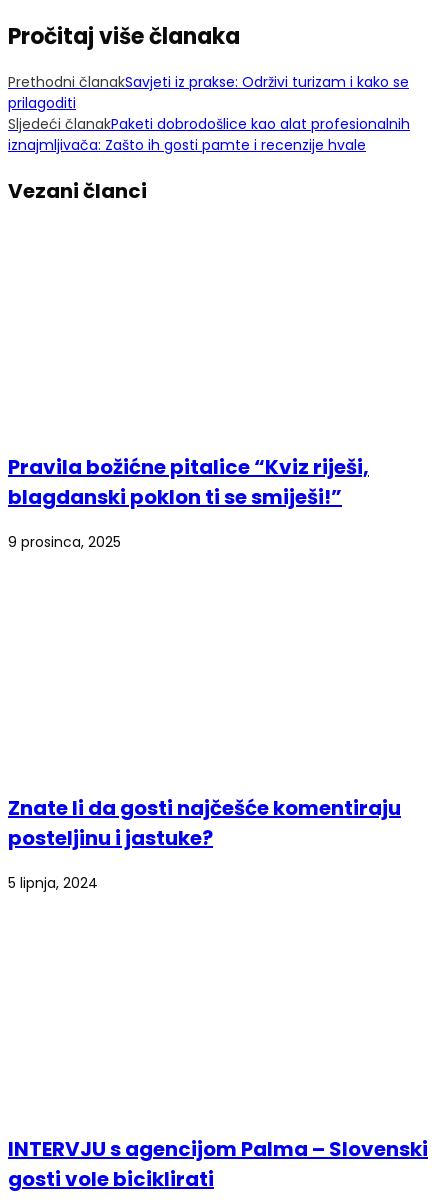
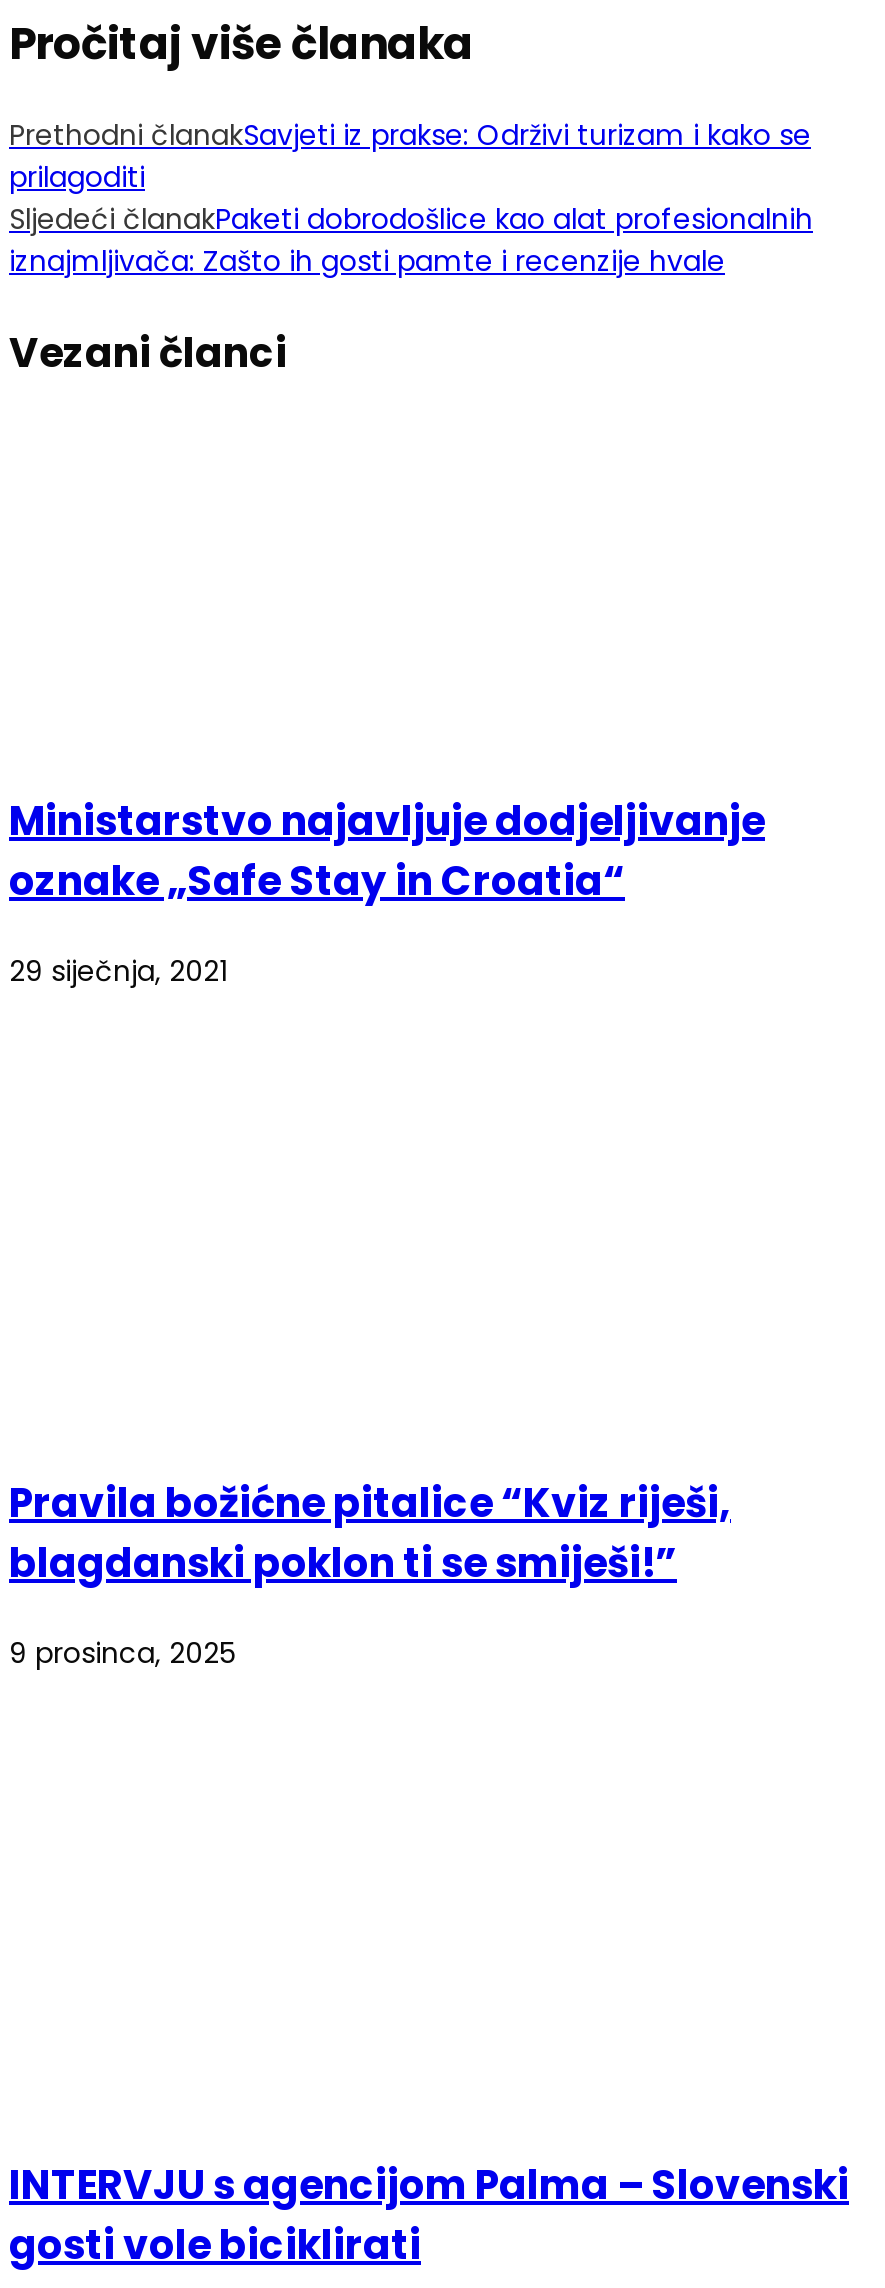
none -> [9,792,765,990] Ministarstvo najavljuje dodjeljivanje | oznake „Safe Stay in Croatia“ | 29 siječnja, 2021
moved [8,453,369,552] -> [9,1474,731,1672]: Pravila božićne pitalice “Kviz riješi, | blagdanski poklon ti se smiješi!” | 9 prosinca, 2025
[8,794,401,893] Znate li da gosti najčešće komentiraju | posteljinu i jastuke? | 5 lipnja, 2024 -> none

